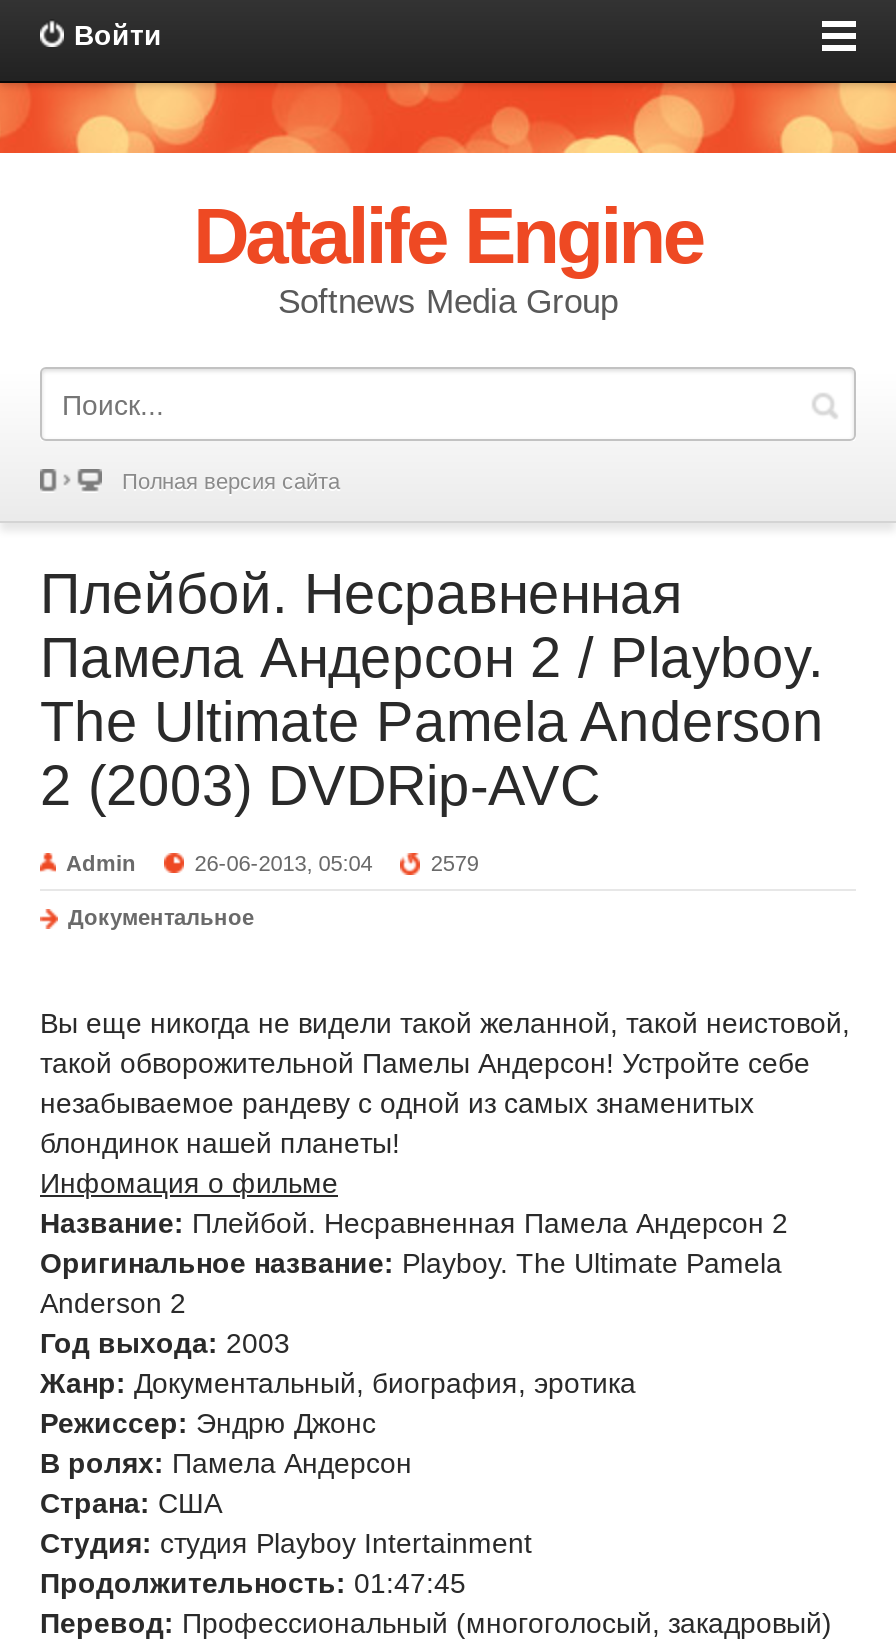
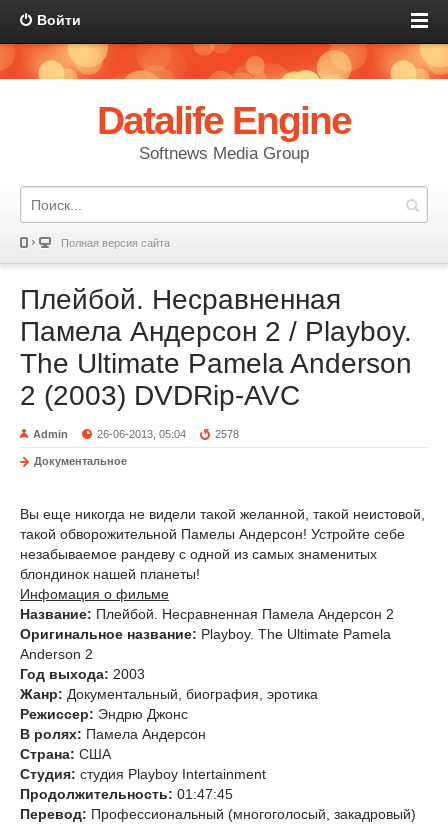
[431,851,479,875] 2579 -> [215,428,239,440] 2578

